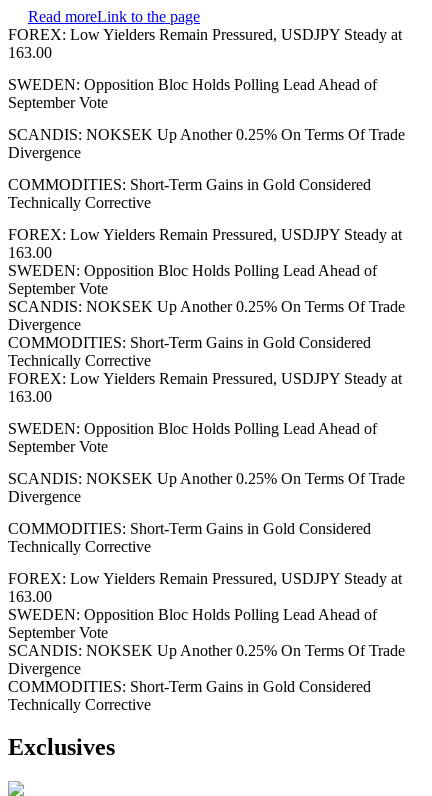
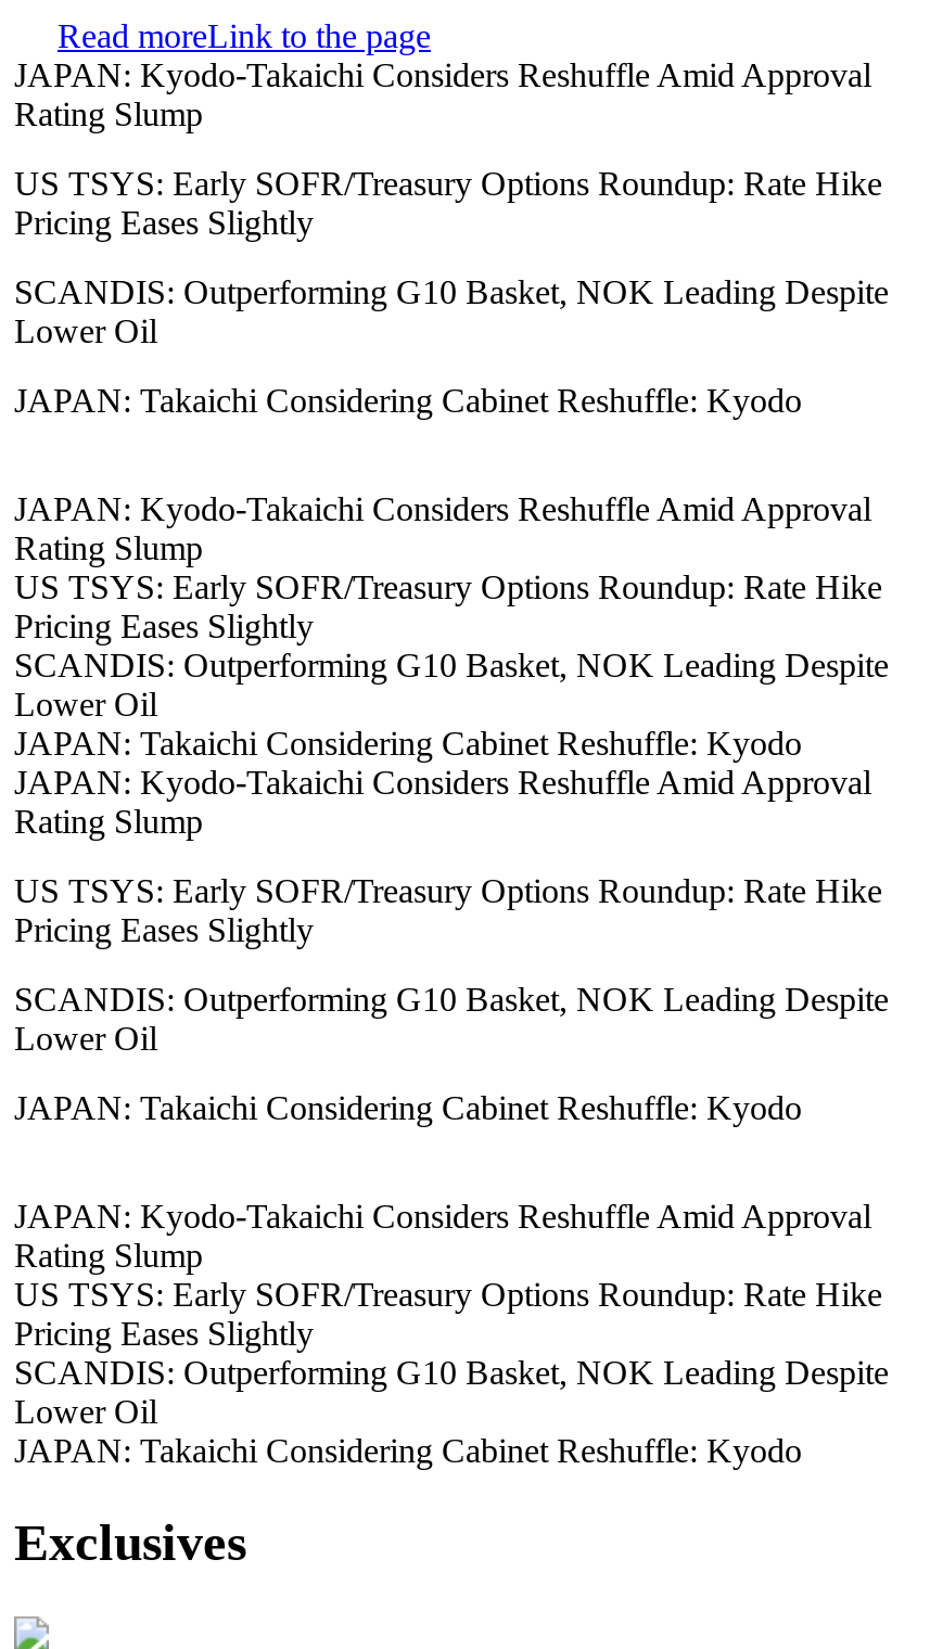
[8,26,402,61] FOREX: Low Yielders Remain Pressured, USDJPY Steady at | 163.00 -> [14,57,871,133] JAPAN: Kyodo-Takaichi Considers Reshuffle Amid Approval | Rating Slump
[8,76,377,111] SWEDEN: Opposition Bloc Holds Polling Lead Ahead of | September Vote -> [14,165,882,241] US TSYS: Early SOFR/Treasury Options Roundup: Rate Hike | Pricing Eases Slightly
[8,126,405,161] SCANDIS: NOKSEK Up Another 0.25% On Terms Of Trade | Divergence -> [14,274,889,350] SCANDIS: Outperforming G10 Basket, NOK Leading Despite | Lower Oil
[8,176,371,211] COMMODITIES: Short-Term Gains in Gold Considered | Technically Corrective -> [14,382,802,419] JAPAN: Takaichi Considering Cabinet Reshuffle: Kyodo
[8,226,405,405] FOREX: Low Yielders Remain Pressured, USDJPY Steady at | 163.00 | SWEDEN: Opposition Bloc Holds Polling Lead Ahead of | September Vote | SCANDIS: NOKSEK Up Another 0.25% On Terms Of Trade | Divergence | COMMODITIES: Short-Term Gains in Gold Considered | Technically Corrective | FOREX: Low Yielders Remain Pressured, USDJPY Steady at | 163.00 -> [14,491,889,840] JAPAN: Kyodo-Takaichi Considers Reshuffle Amid Approval | Rating Slump | US TSYS: Early SOFR/Treasury Options Roundup: Rate Hike | Pricing Eases Slightly | SCANDIS: Outperforming G10 Basket, NOK Leading Despite | Lower Oil | JAPAN: Takaichi Considering Cabinet Reshuffle: Kyodo | JAPAN: Kyodo-Takaichi Considers Reshuffle Amid Approval | Rating Slump
[8,420,377,455] SWEDEN: Opposition Bloc Holds Polling Lead Ahead of | September Vote -> [14,873,882,949] US TSYS: Early SOFR/Treasury Options Roundup: Rate Hike | Pricing Eases Slightly
[8,470,405,505] SCANDIS: NOKSEK Up Another 0.25% On Terms Of Trade | Divergence -> [14,981,889,1057] SCANDIS: Outperforming G10 Basket, NOK Leading Despite | Lower Oil
[8,520,371,555] COMMODITIES: Short-Term Gains in Gold Considered | Technically Corrective -> [14,1090,802,1127] JAPAN: Takaichi Considering Cabinet Reshuffle: Kyodo
[8,570,405,713] FOREX: Low Yielders Remain Pressured, USDJPY Steady at | 163.00 | SWEDEN: Opposition Bloc Holds Polling Lead Ahead of | September Vote | SCANDIS: NOKSEK Up Another 0.25% On Terms Of Trade | Divergence | COMMODITIES: Short-Term Gains in Gold Considered | Technically Corrective -> [14,1198,889,1469] JAPAN: Kyodo-Takaichi Considers Reshuffle Amid Approval | Rating Slump | US TSYS: Early SOFR/Treasury Options Roundup: Rate Hike | Pricing Eases Slightly | SCANDIS: Outperforming G10 Basket, NOK Leading Despite | Lower Oil | JAPAN: Takaichi Considering Cabinet Reshuffle: Kyodo

